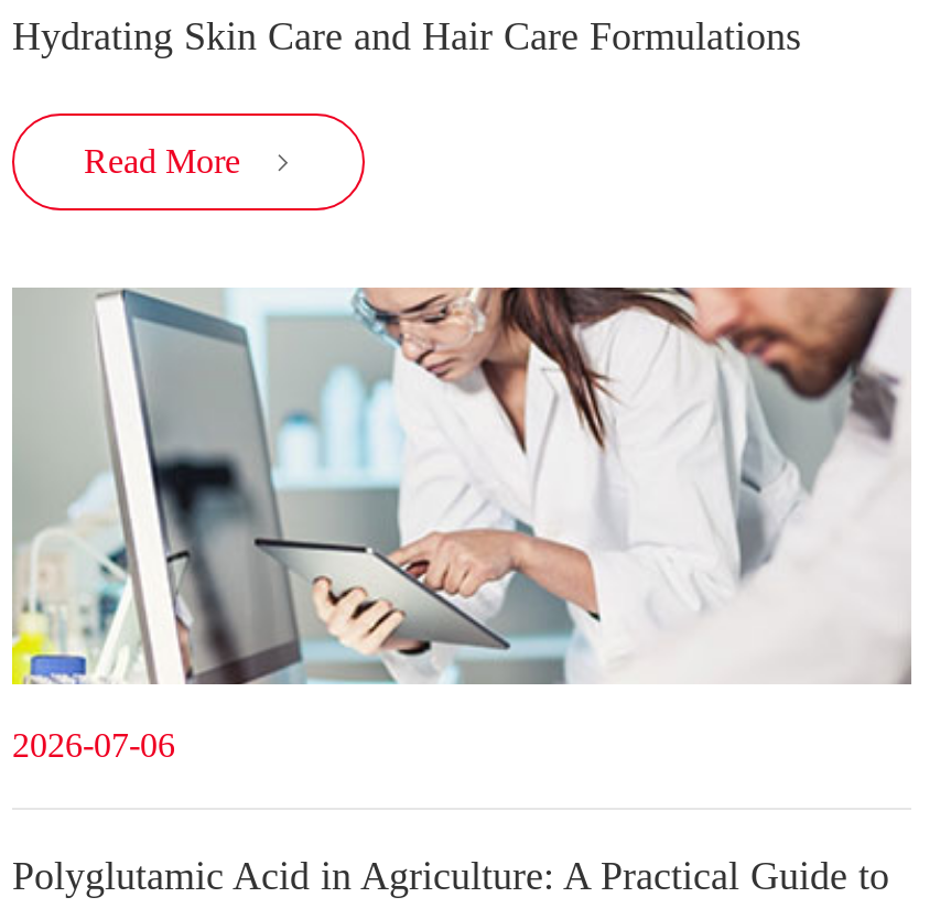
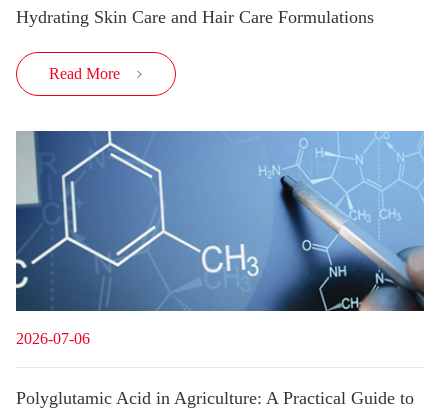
[10,284,911,688] [image] -> [15,130,424,312] [image]

